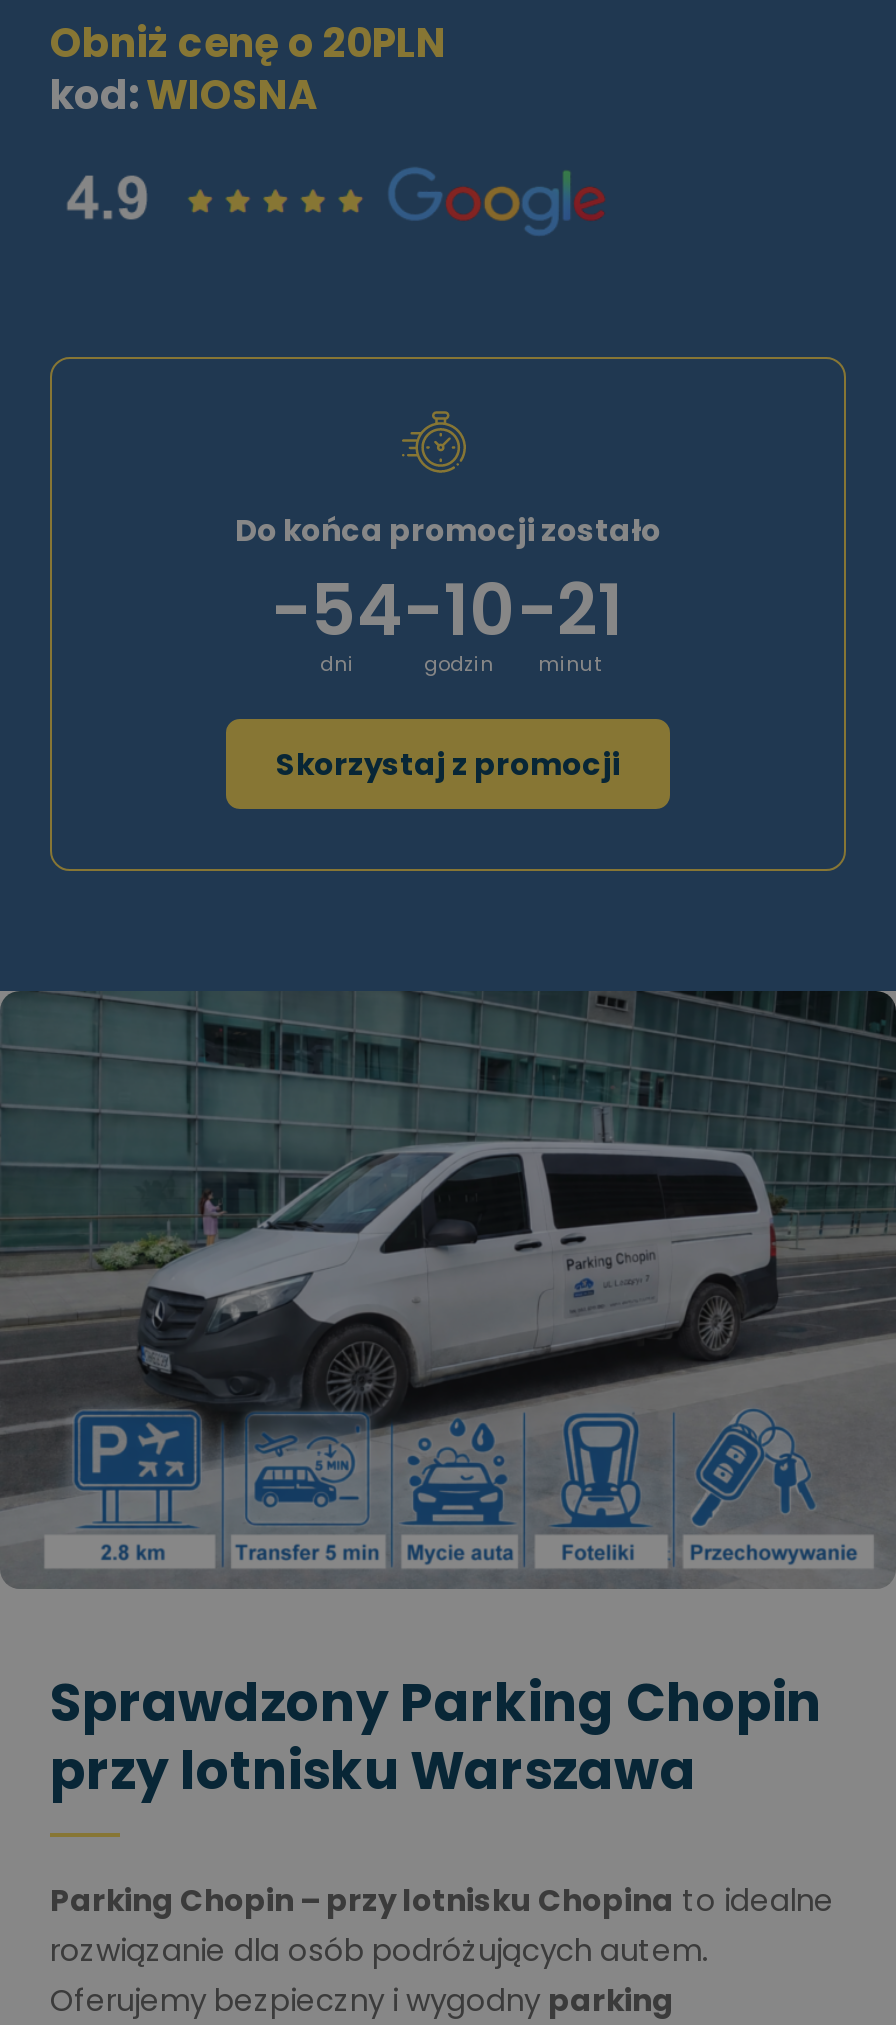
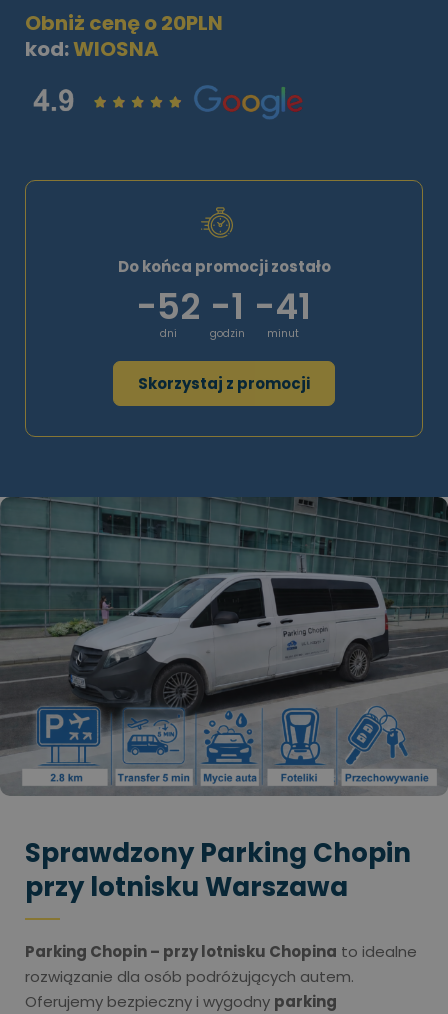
[271,561,623,659] -54-10-21 -> [137,282,311,331] -52 -1 -41

